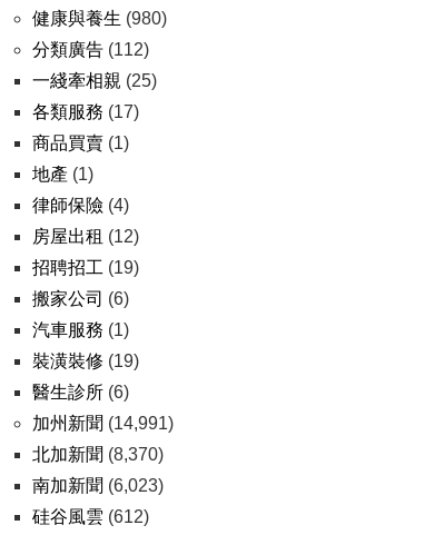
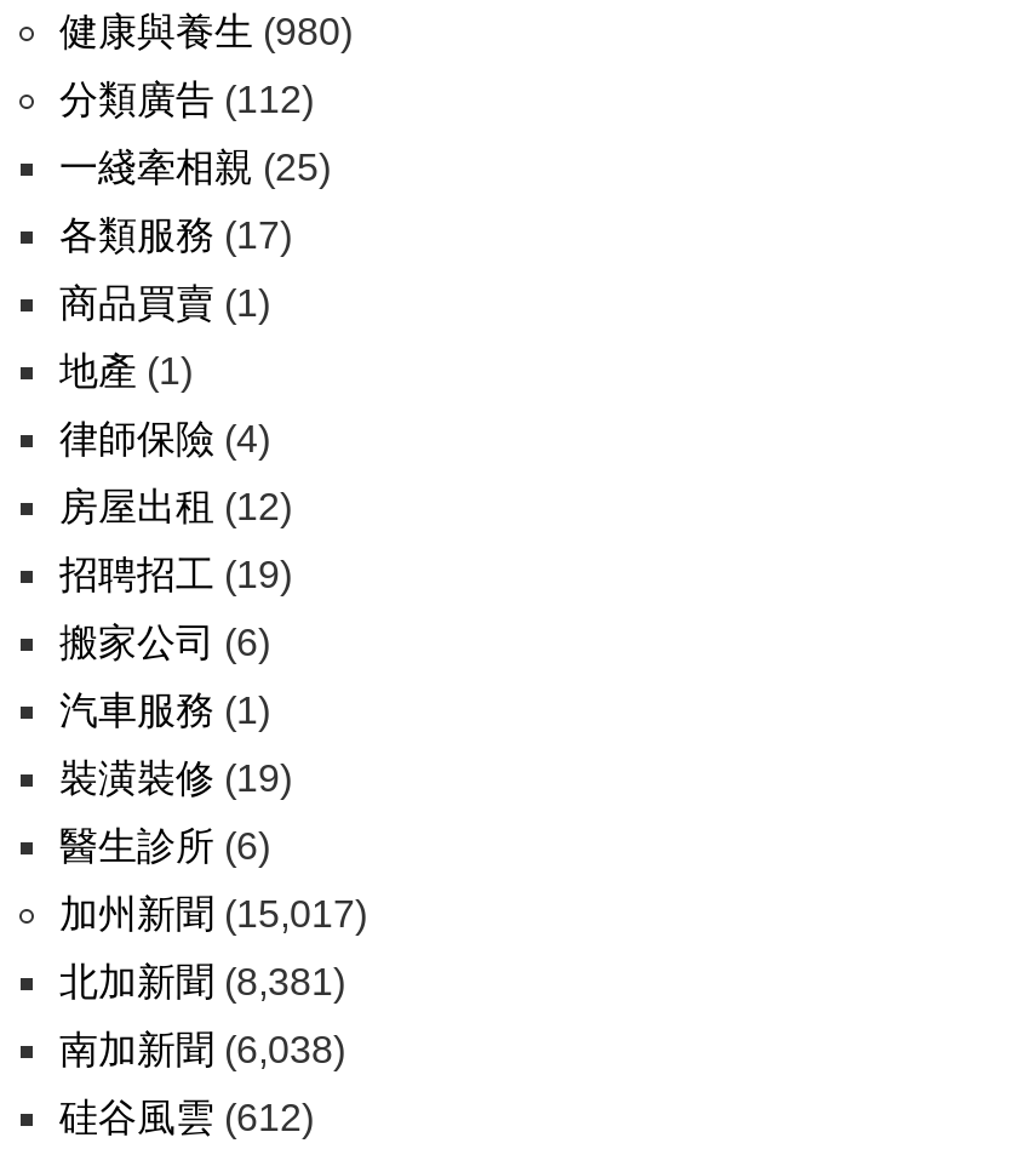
[32,414,174,433] 加州新聞(14,991) -> [59,893,367,934] 加州新聞(15,017)
[32,445,164,464] 北加新聞(8,370) -> [59,961,345,1002] 北加新聞(8,381)
[32,476,164,495] 南加新聞(6,023) -> [59,1029,345,1070] 南加新聞(6,038)

